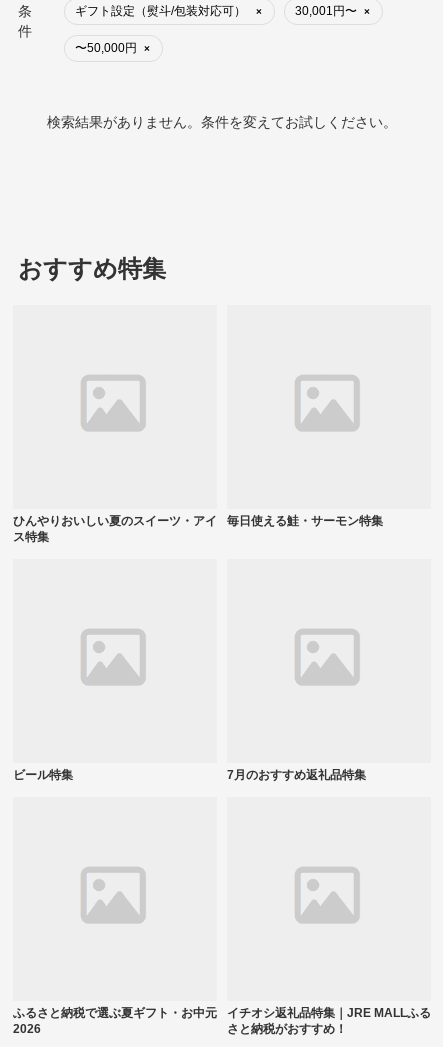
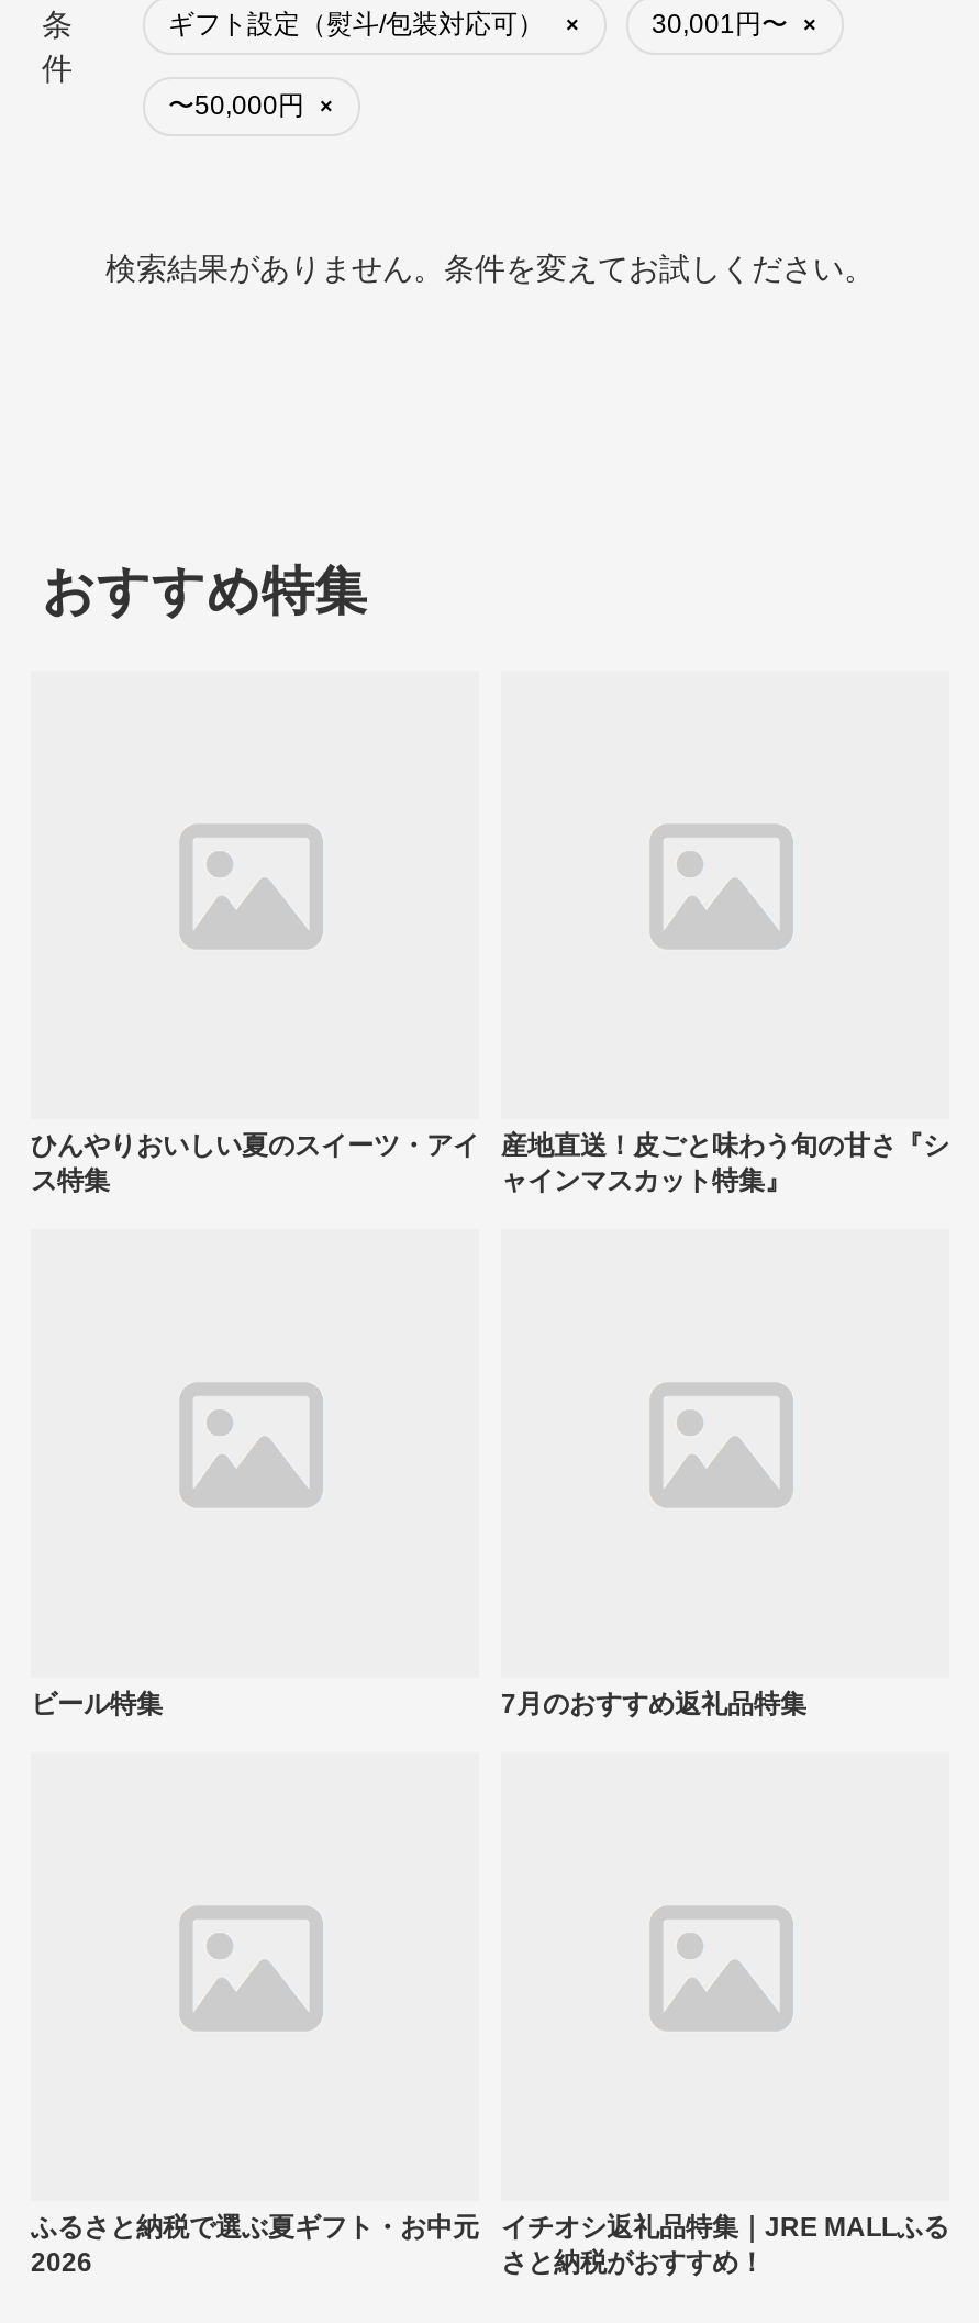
[227,514,383,528] 毎日使える鮭・サーモン特集 -> [501,1129,949,1195] 産地直送！皮ごと味わう旬の甘さ『シ | ャインマスカット特集』

